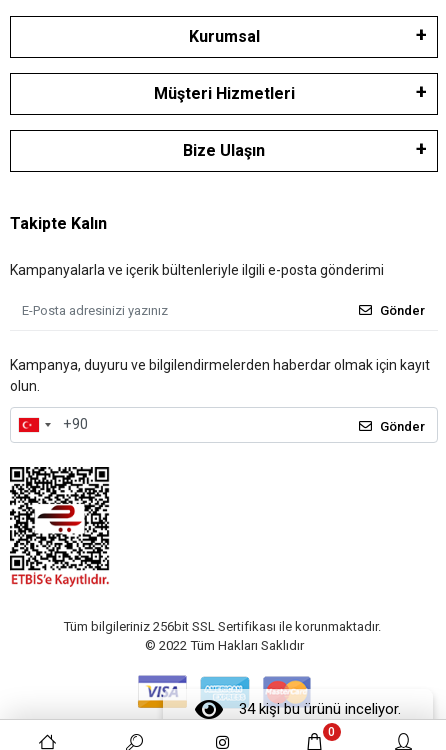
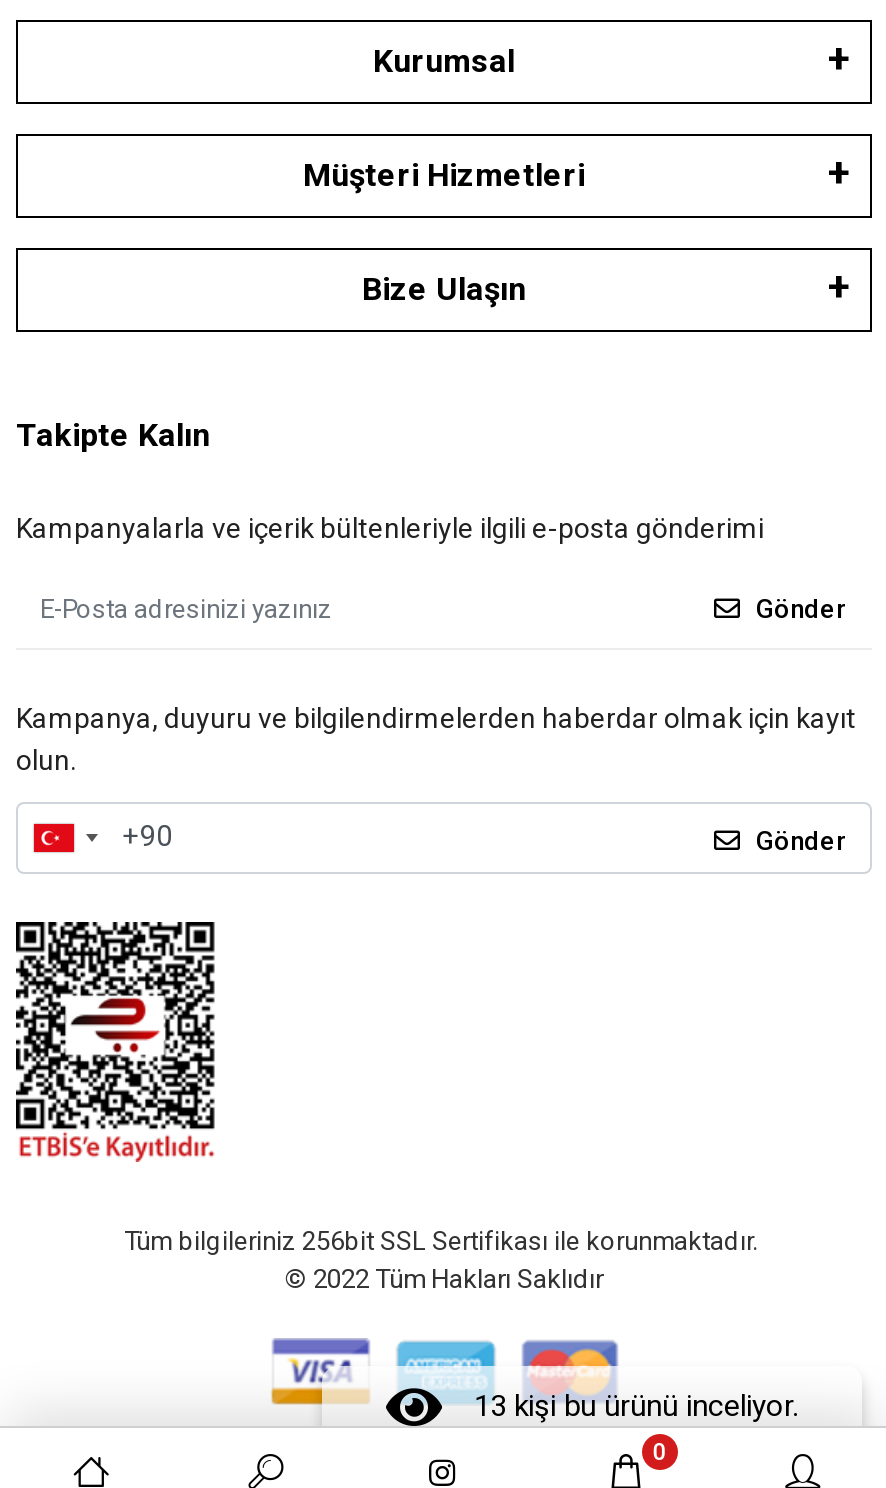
[239,700,401,718] 34 kişi bu ürünü inceliyor. -> [474,1388,798,1424] 13 kişi bu ürünü inceliyor.

